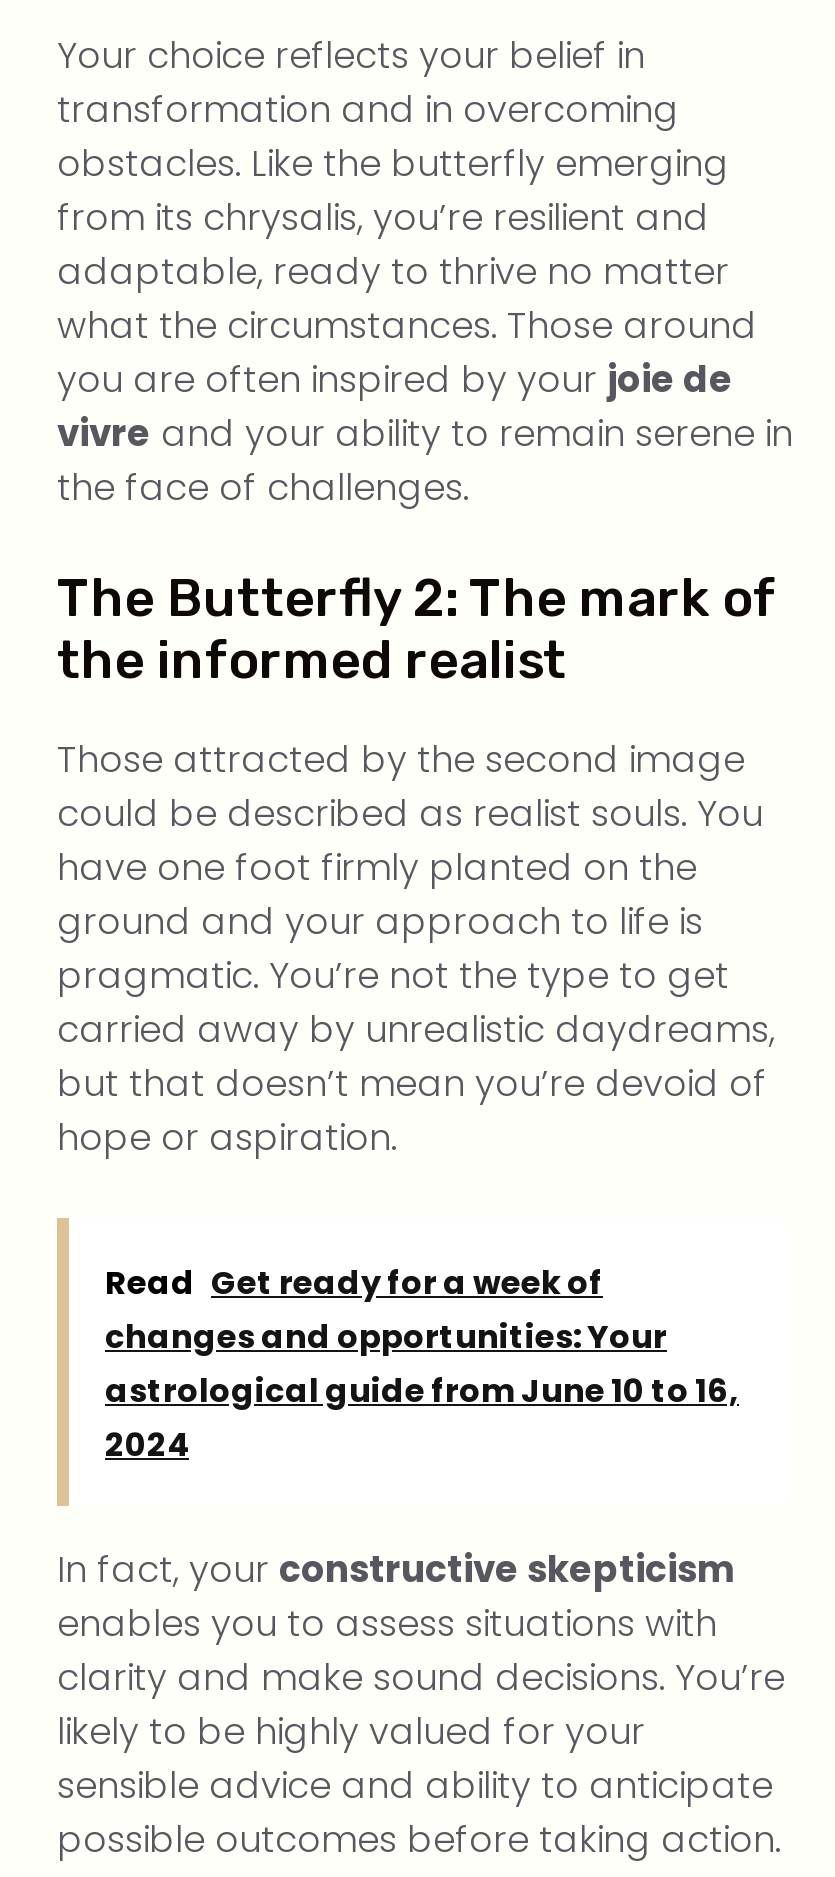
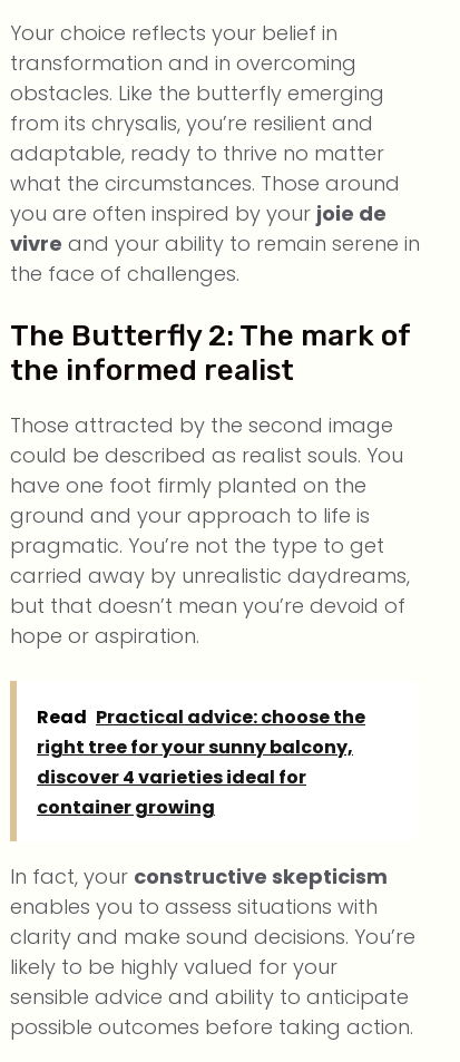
[105,1260,739,1468] Read Get ready for a week of | changes and opportunities: Your | astrological guide from June 10 to 16, | 2024 -> [37,704,365,820] Read Practical advice: choose the | right tree for your sunny balcony, | discover 4 varieties ideal for | container growing

